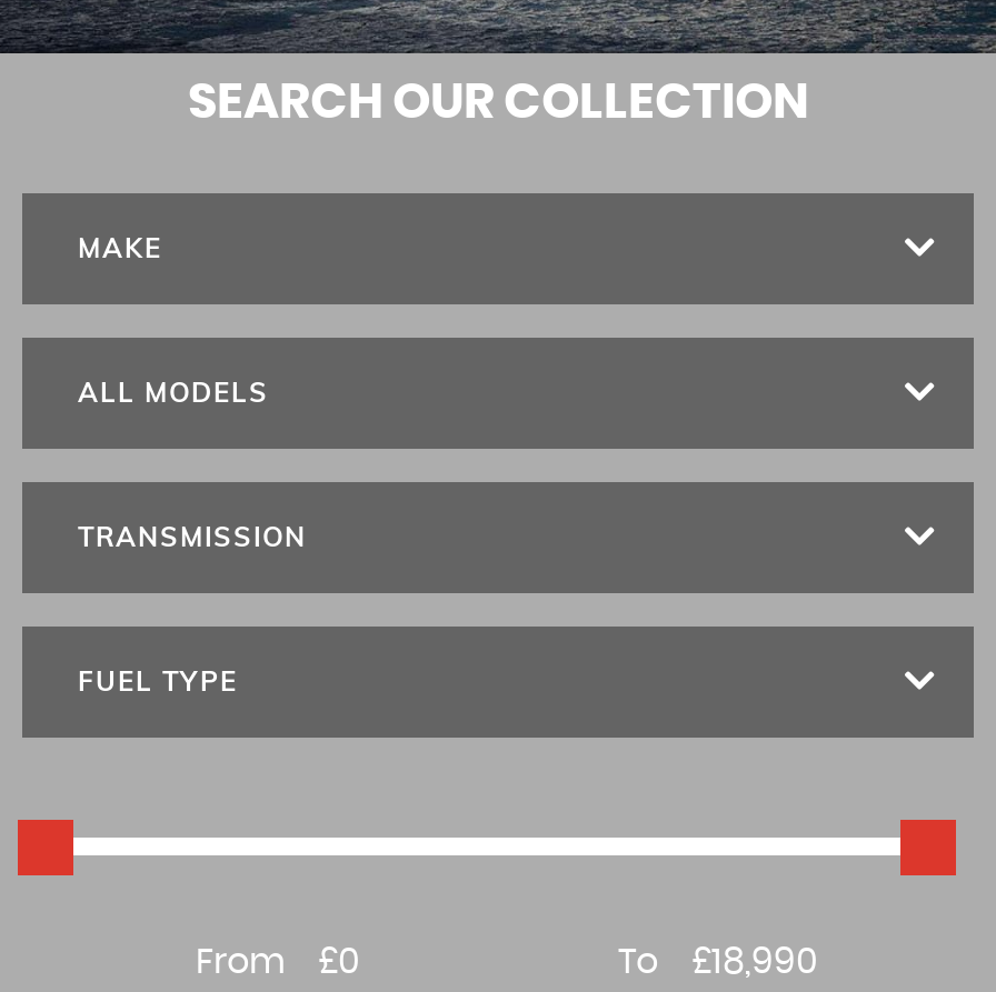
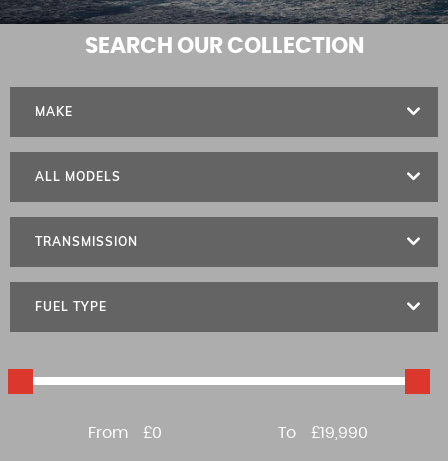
[618,944,818,980] To £18,990 -> [278,425,368,441] To £19,990

